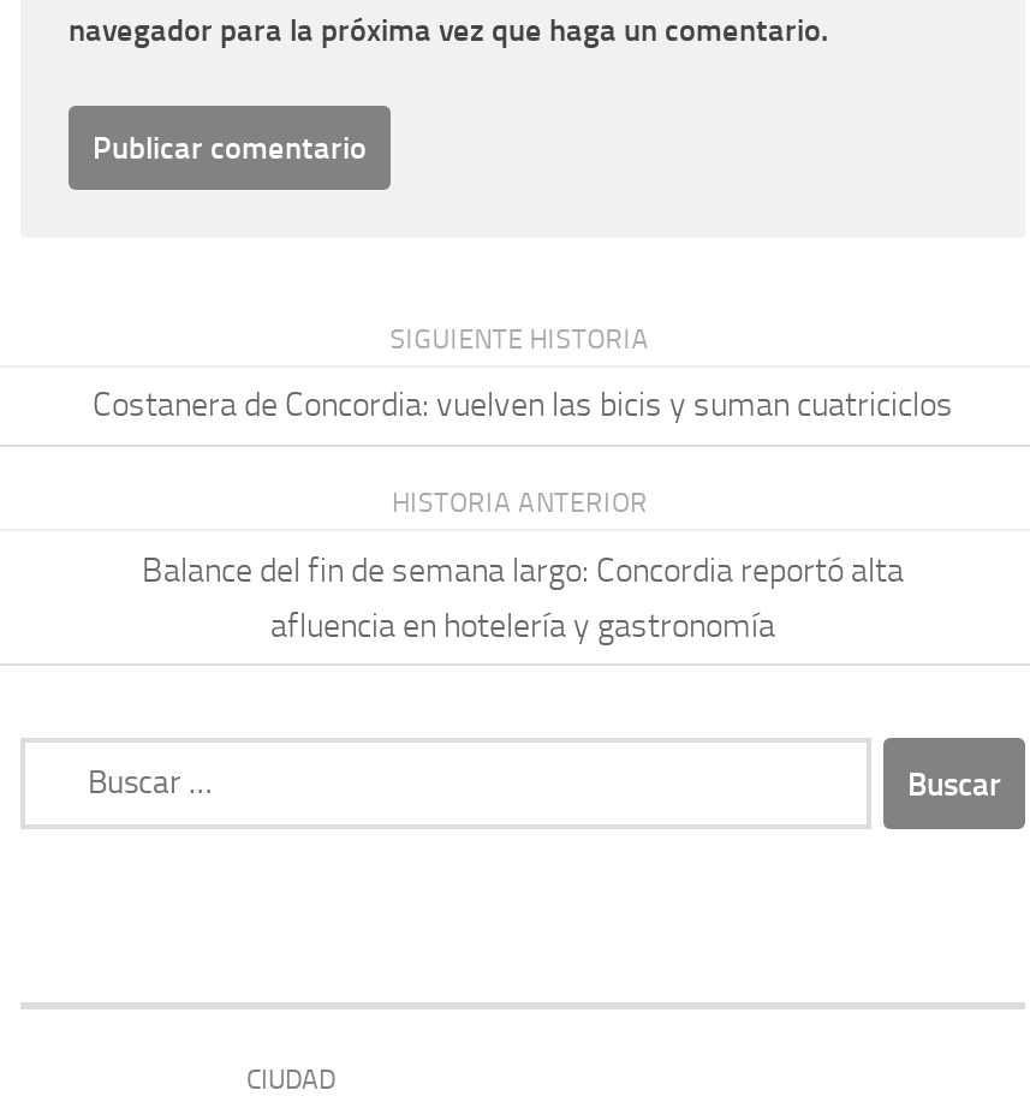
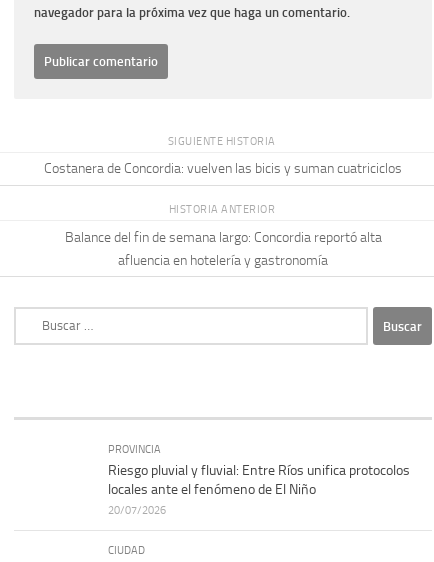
none -> [108,442,410,517] PROVINCIA | Riesgo pluvial y fluvial: Entre Ríos unifica protocolos | locales ante el fenómeno de El Niño | 20/07/2026

